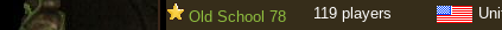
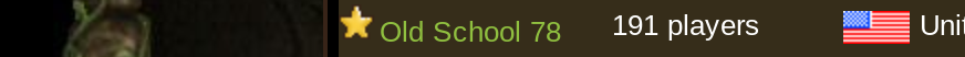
[188,5,391,25] Old School 78 119 players -> [380,9,760,48] Old School 78 191 players

